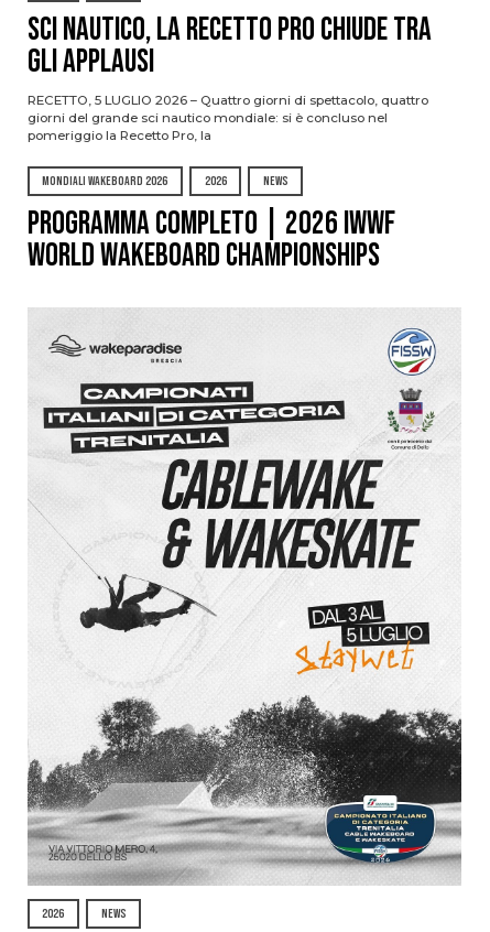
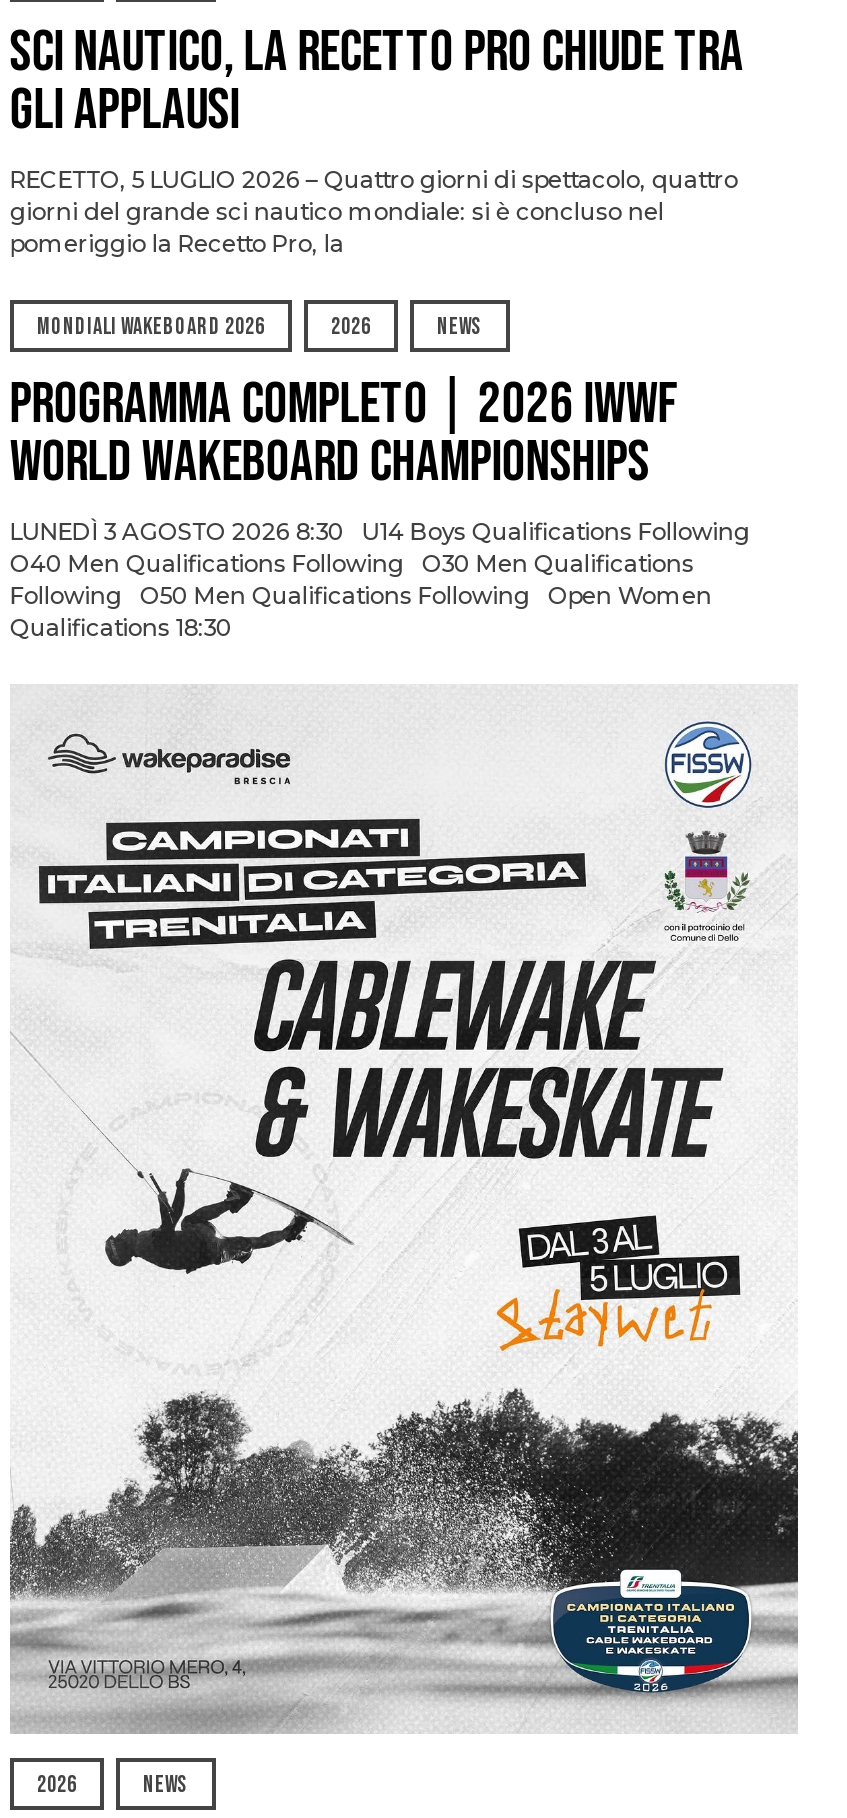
none -> [10,518,762,642] LUNEDÌ 3 AGOSTO 2026 8:30 U14 Boys Qualifications Following | O40 Men Qualifications Following O30 Men Qualifications | Following O50 Men Qualifications Following Open Women | Qualifications 18:30

